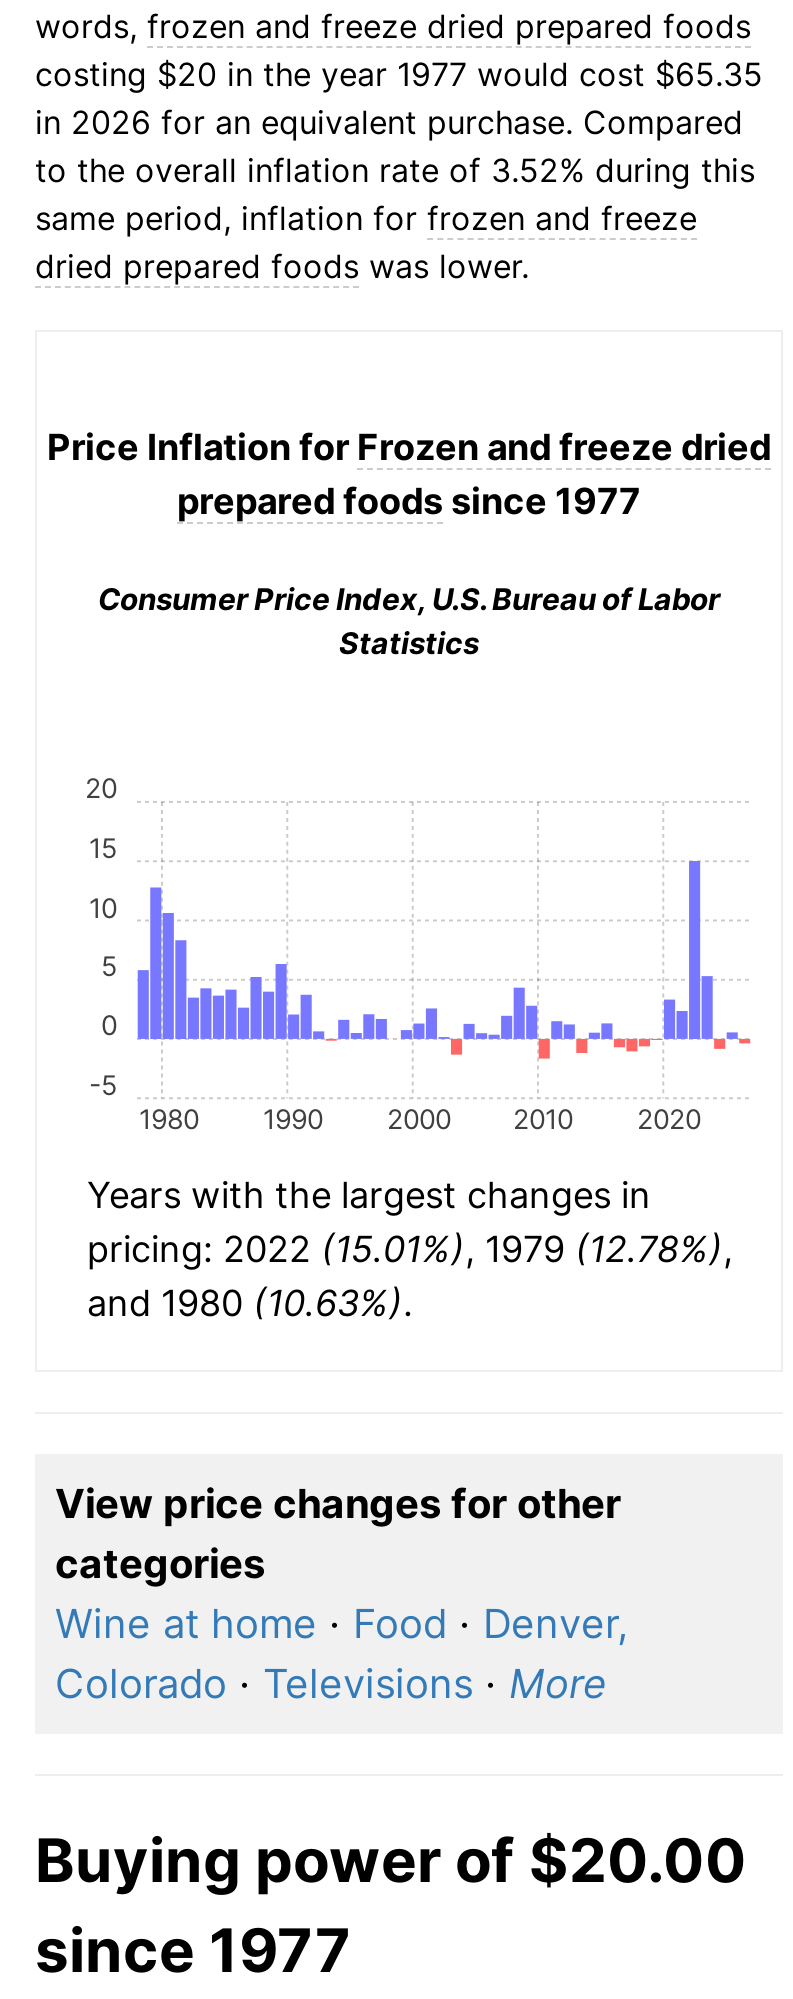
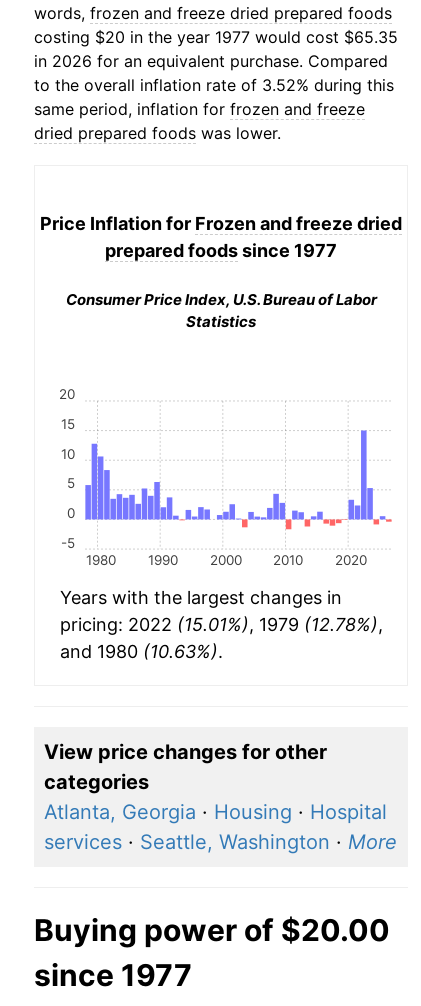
[55,1600,629,1708] Wine at home · Food · Denver, | Colorado · Televisions · More -> [44,800,397,854] Atlanta, Georgia · Housing · Hospital | services · Seattle, Washington · More

